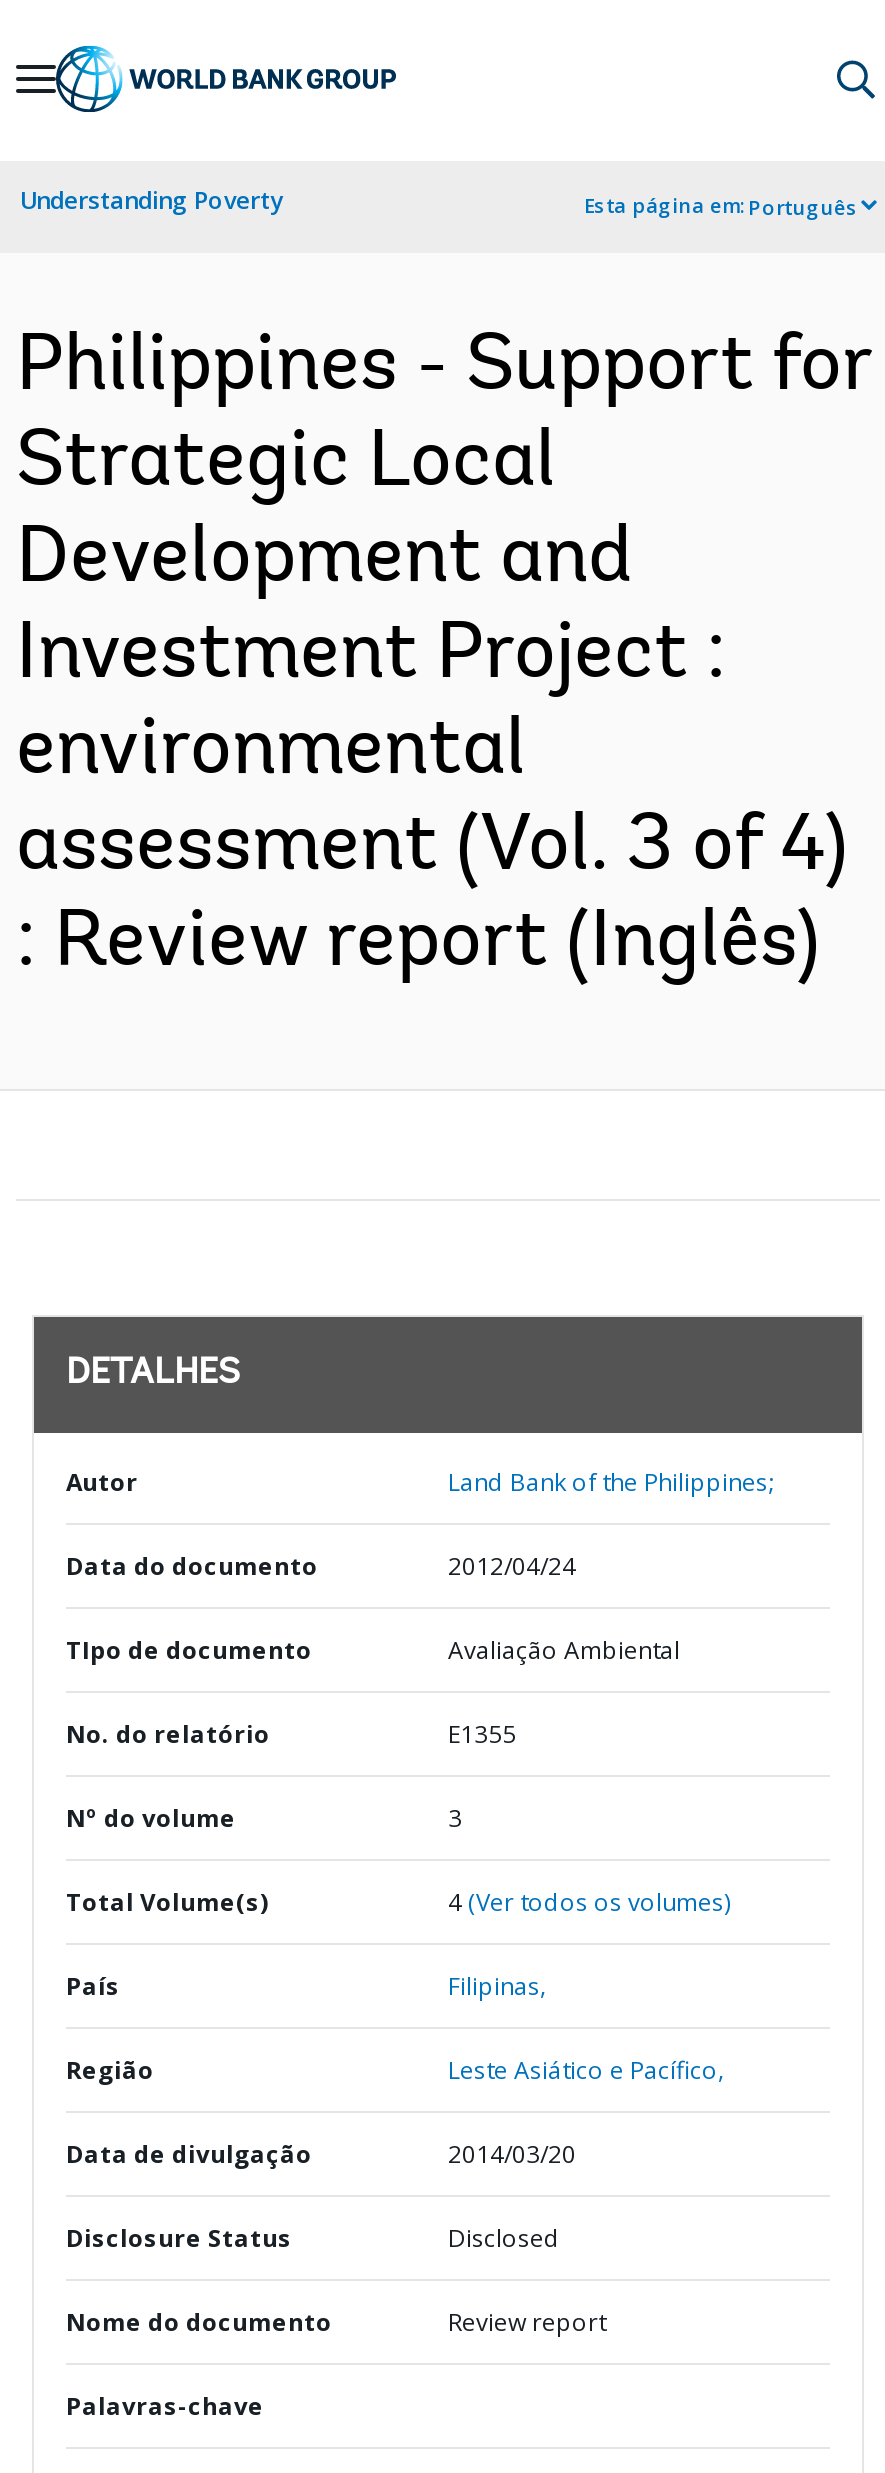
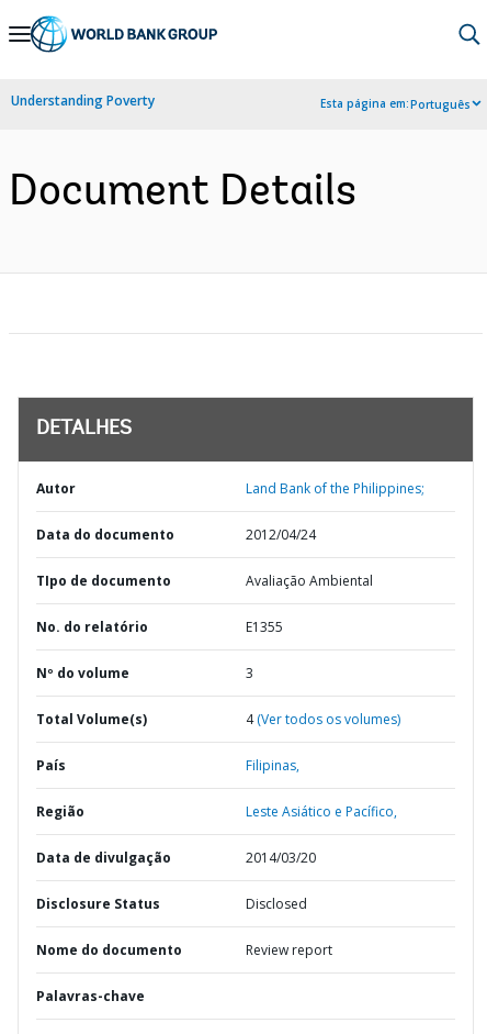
[16,329,872,985] Philippines - Support for | Strategic Local | Development and | Investment Project : | environmental | assessment (Vol. 3 of 4) | : Review report (Inglês) -> [9,171,356,215] Document Details

